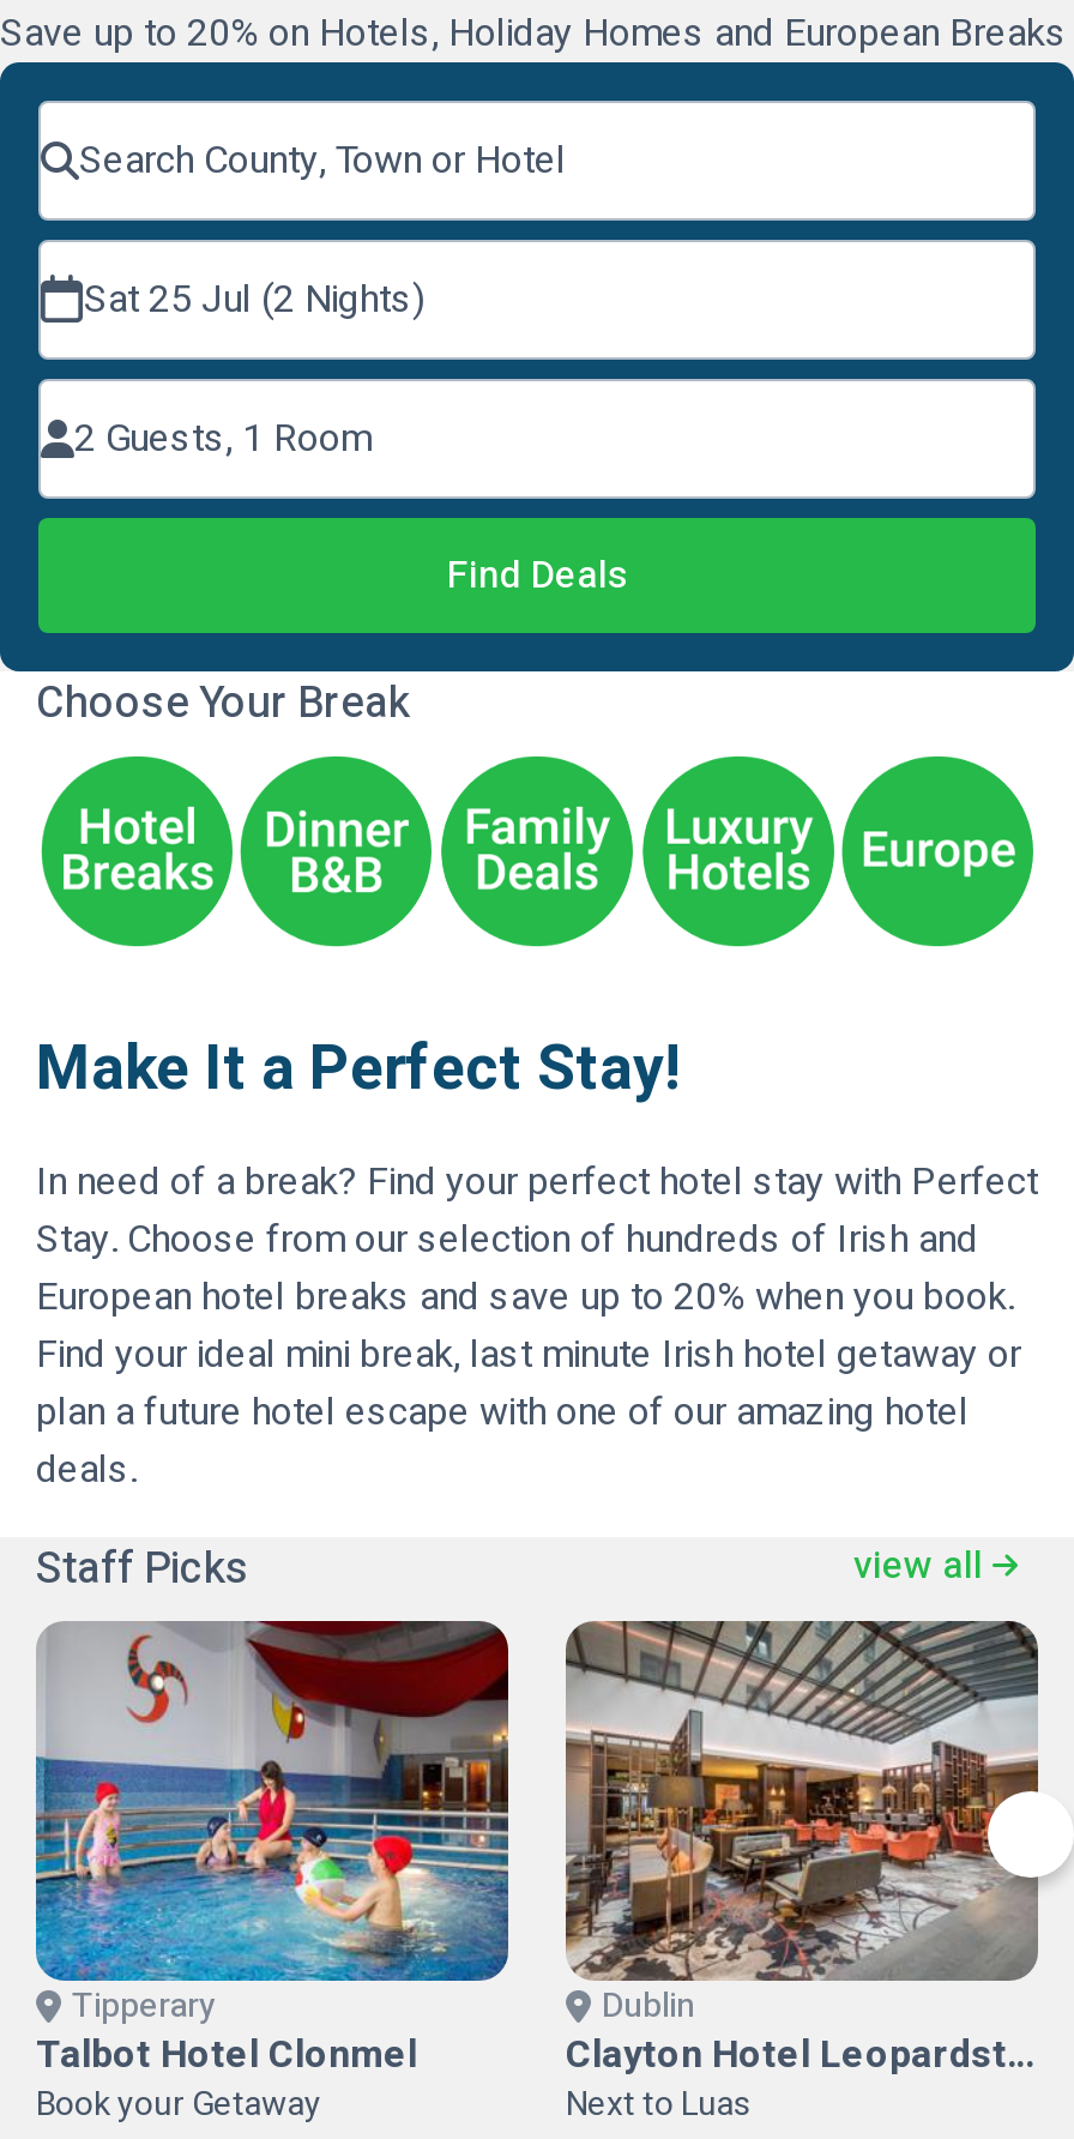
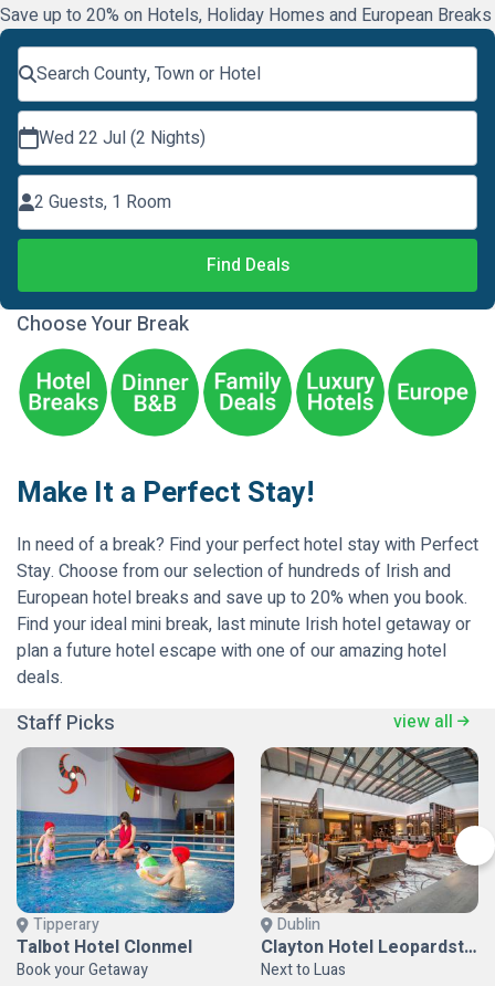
[84,271,424,329] Sat 25 Jul (2 Nights) -> [39,125,206,151] Wed 22 Jul (2 Nights)

